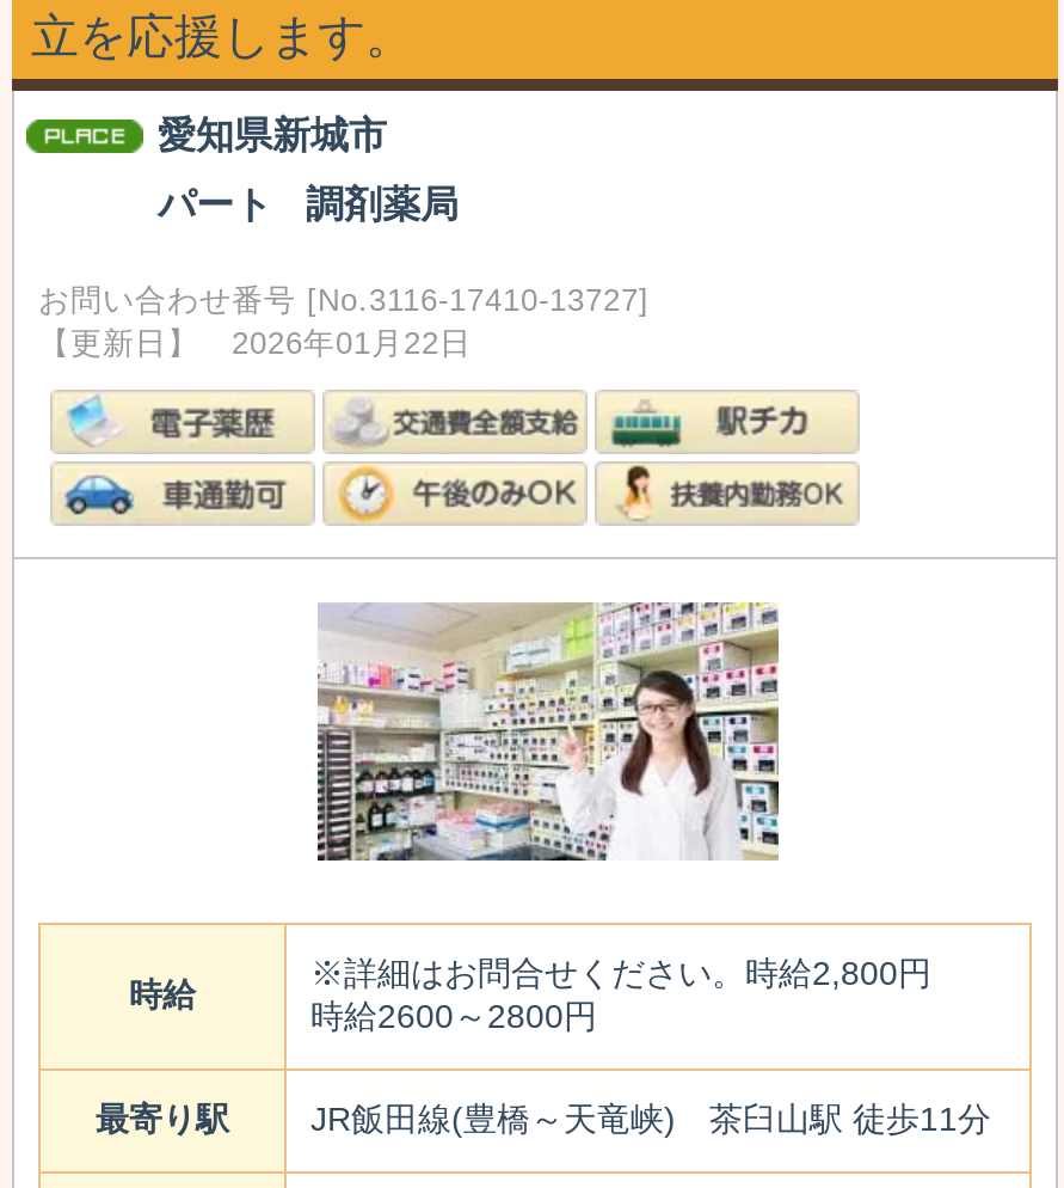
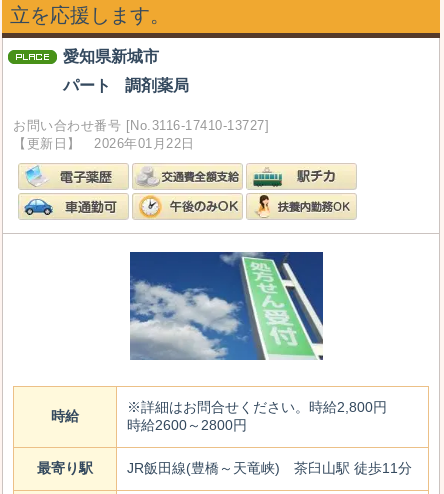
[315,600,781,863] [image] -> [129,251,324,361] [image]

